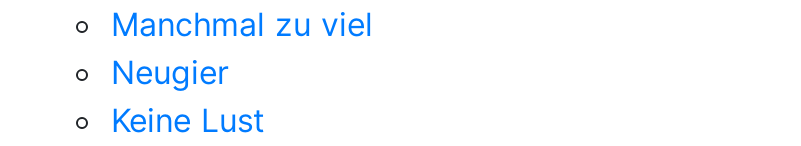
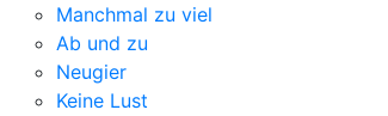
none -> [56,31,148,55] Ab und zu

